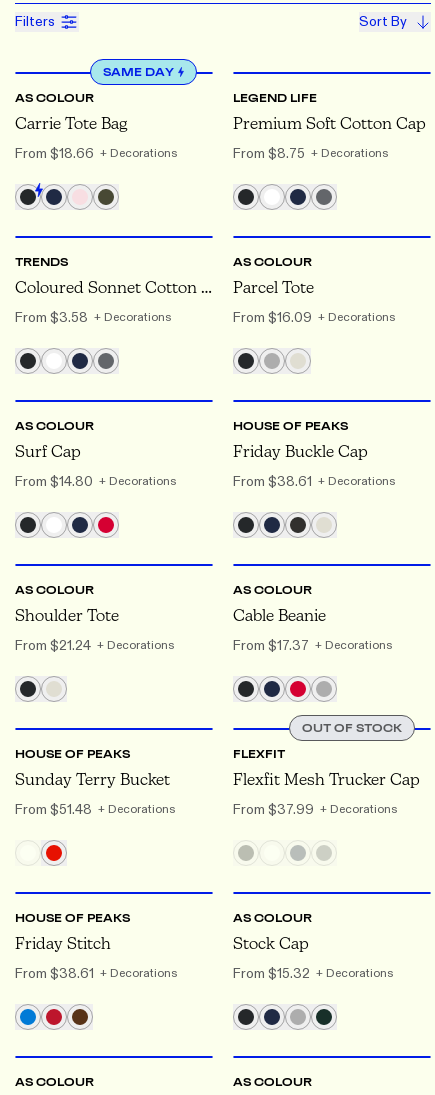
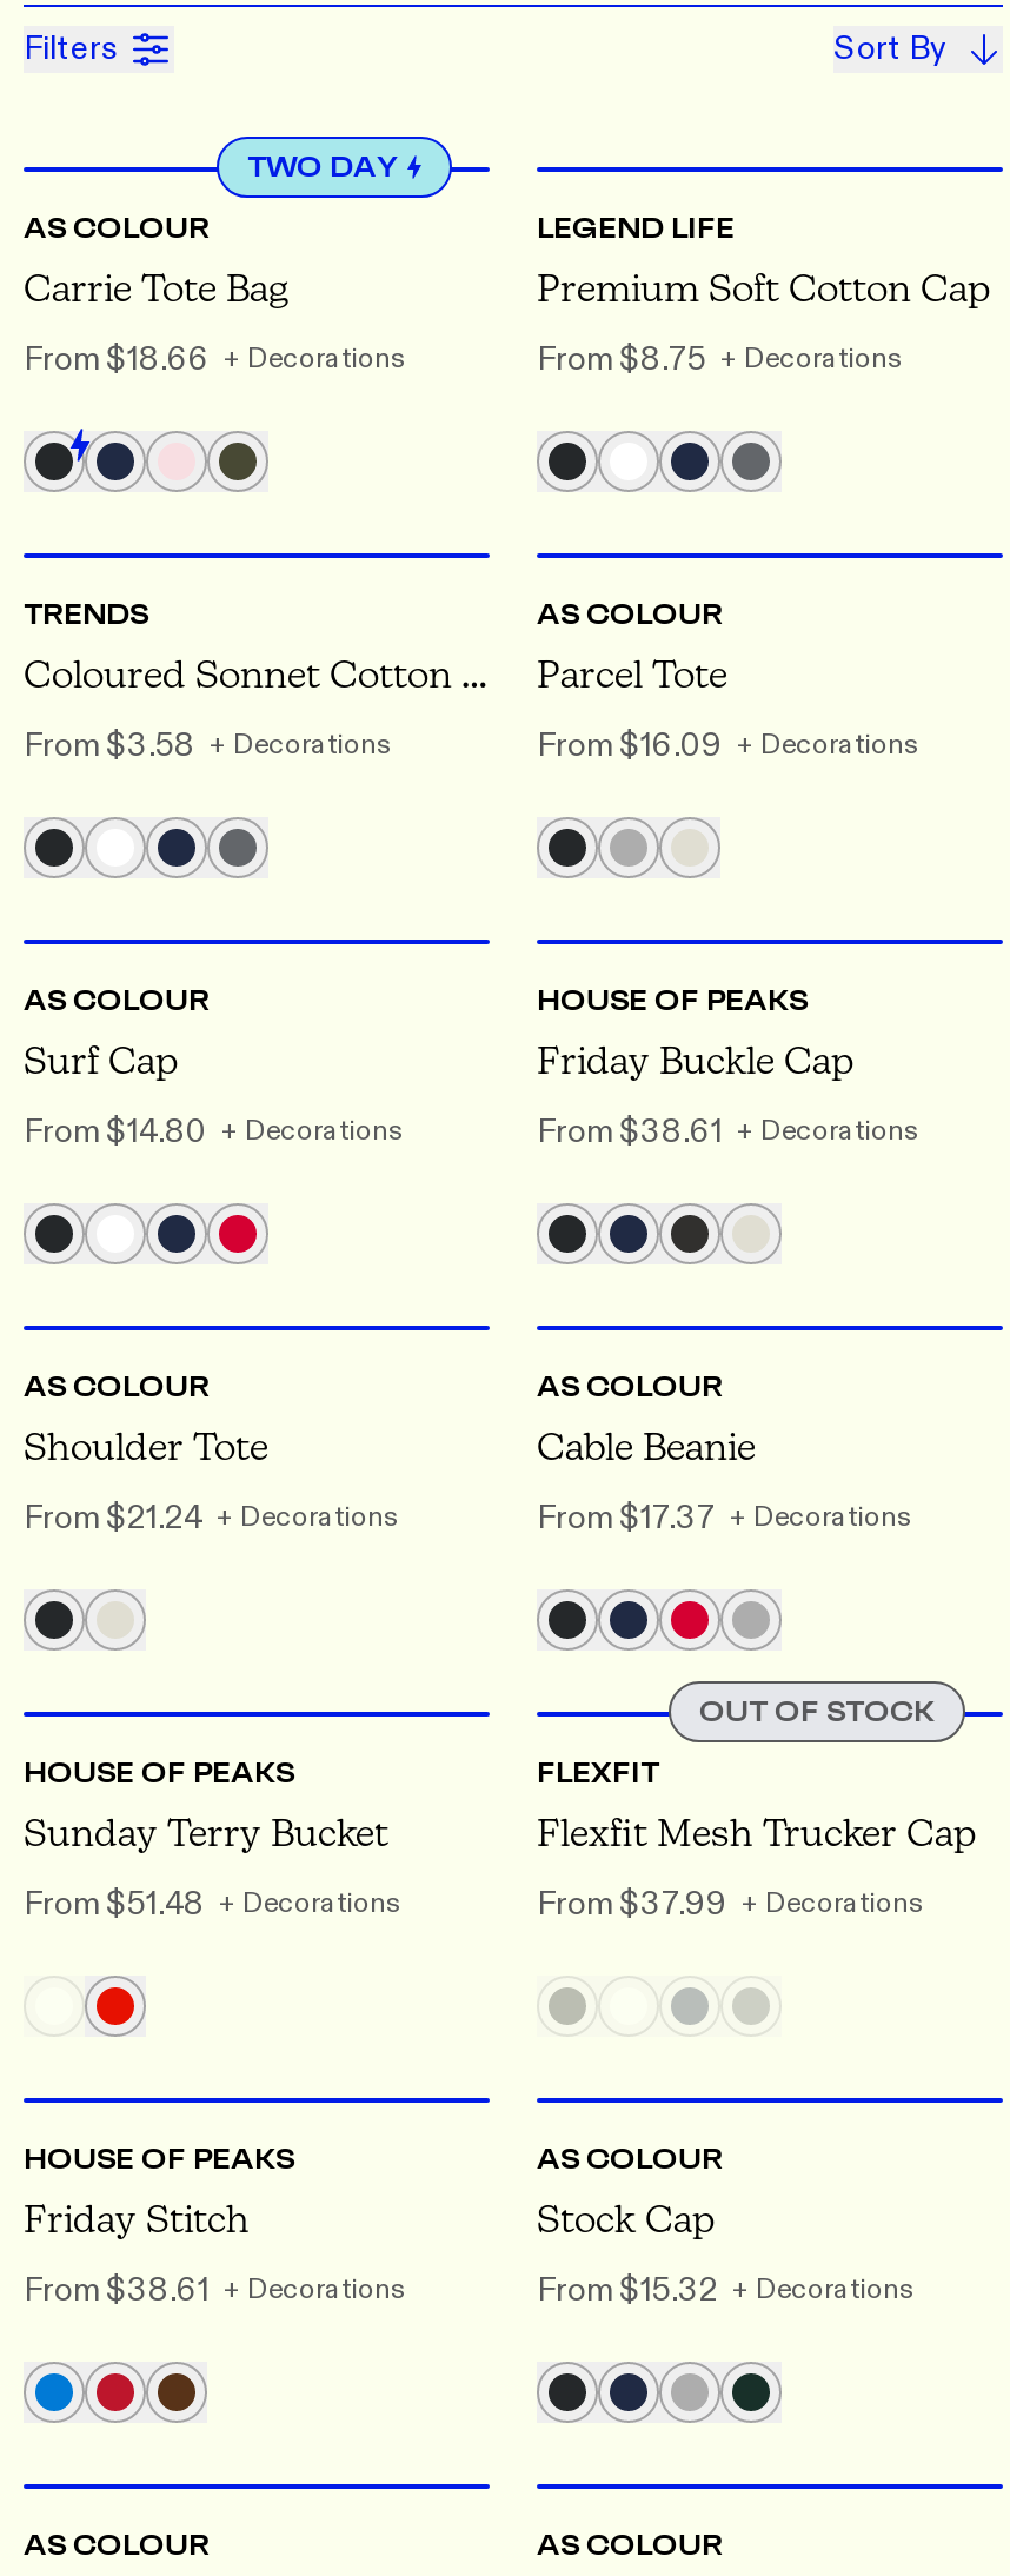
[103,64,174,79] SAME DAY -> [247,148,398,184] TWO DAY

